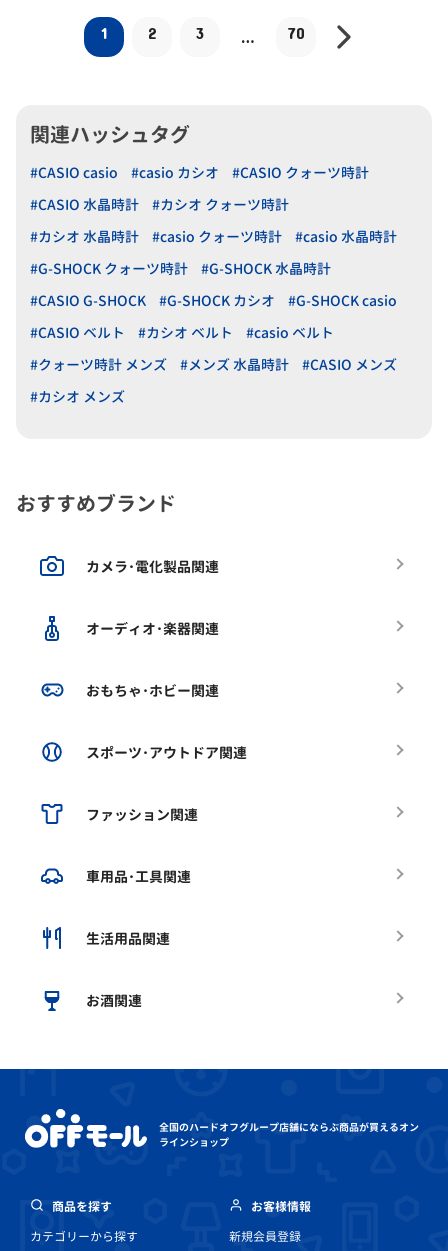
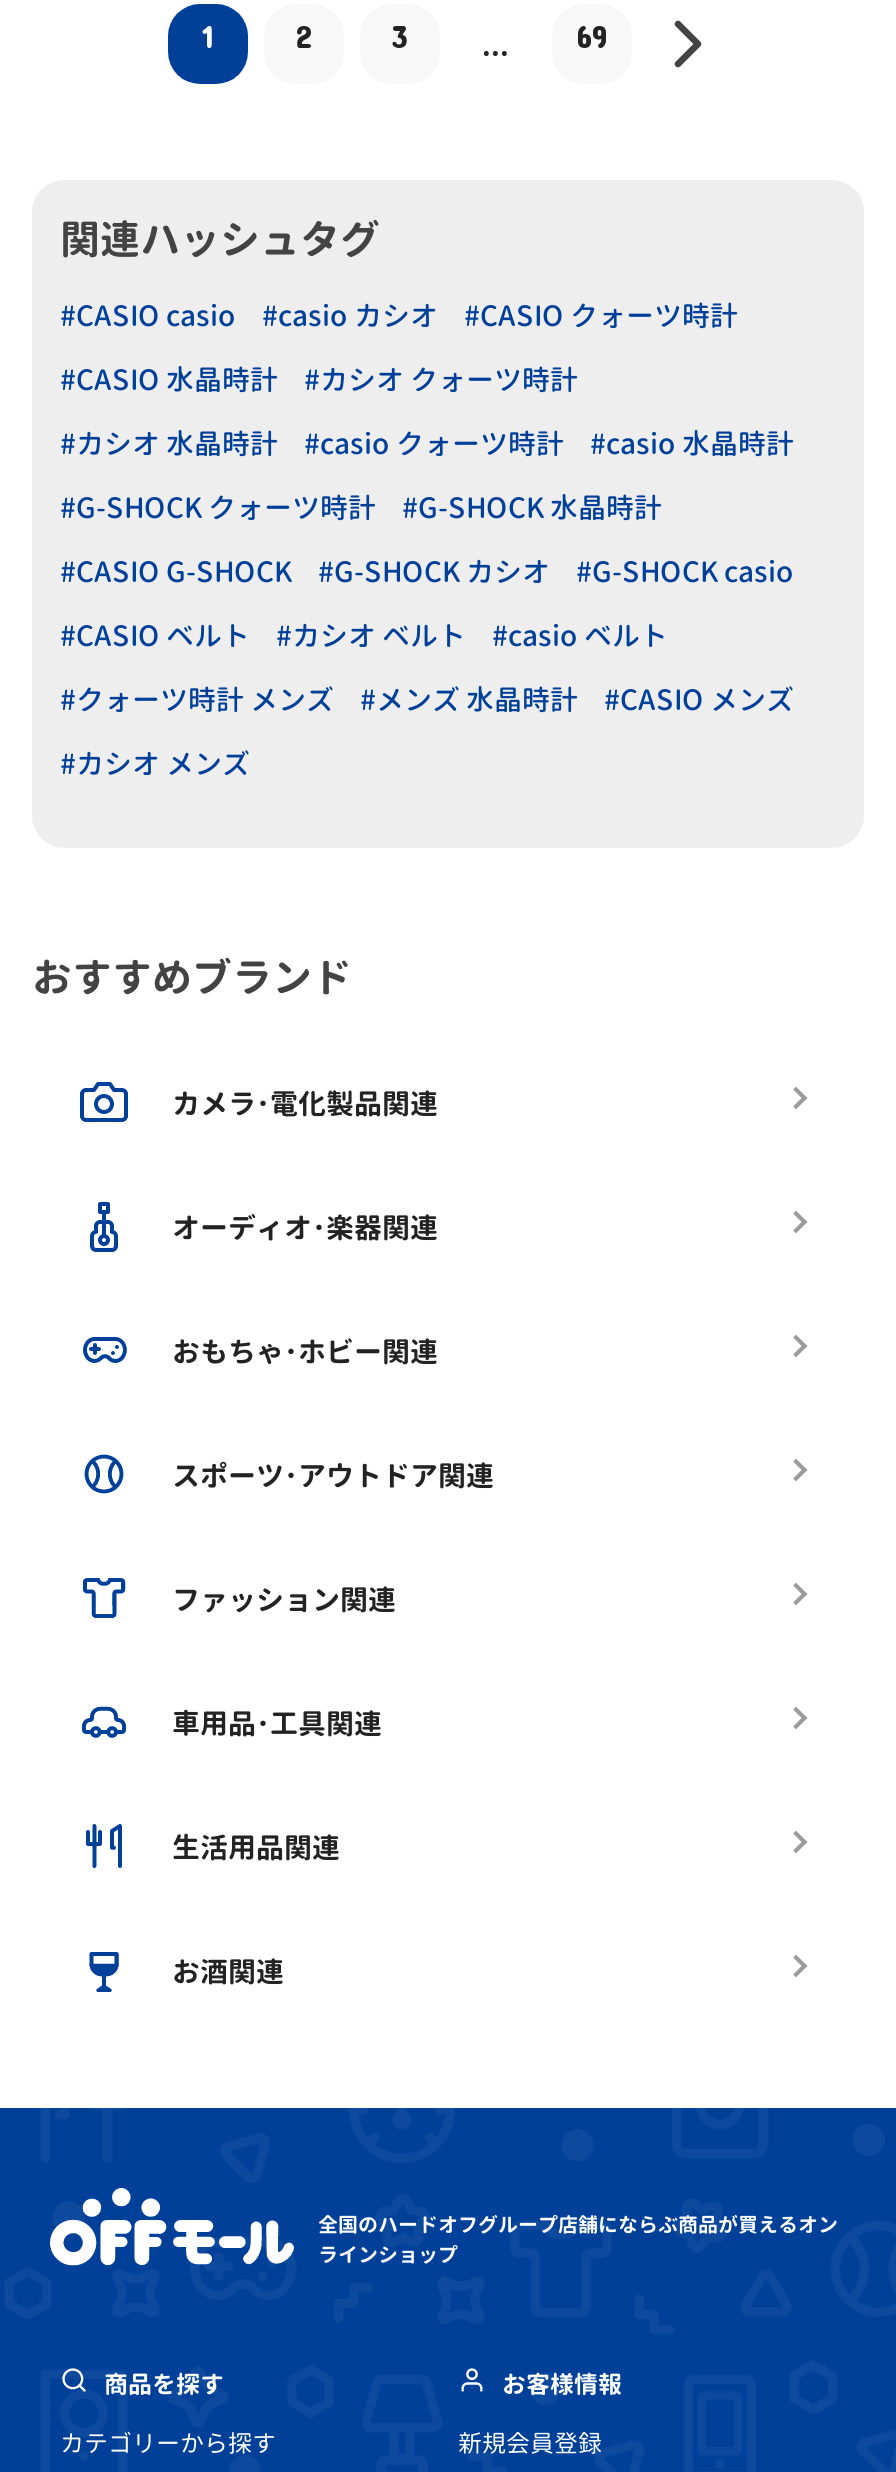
[287,23,305,42] 70 -> [576,17,608,55] 69

